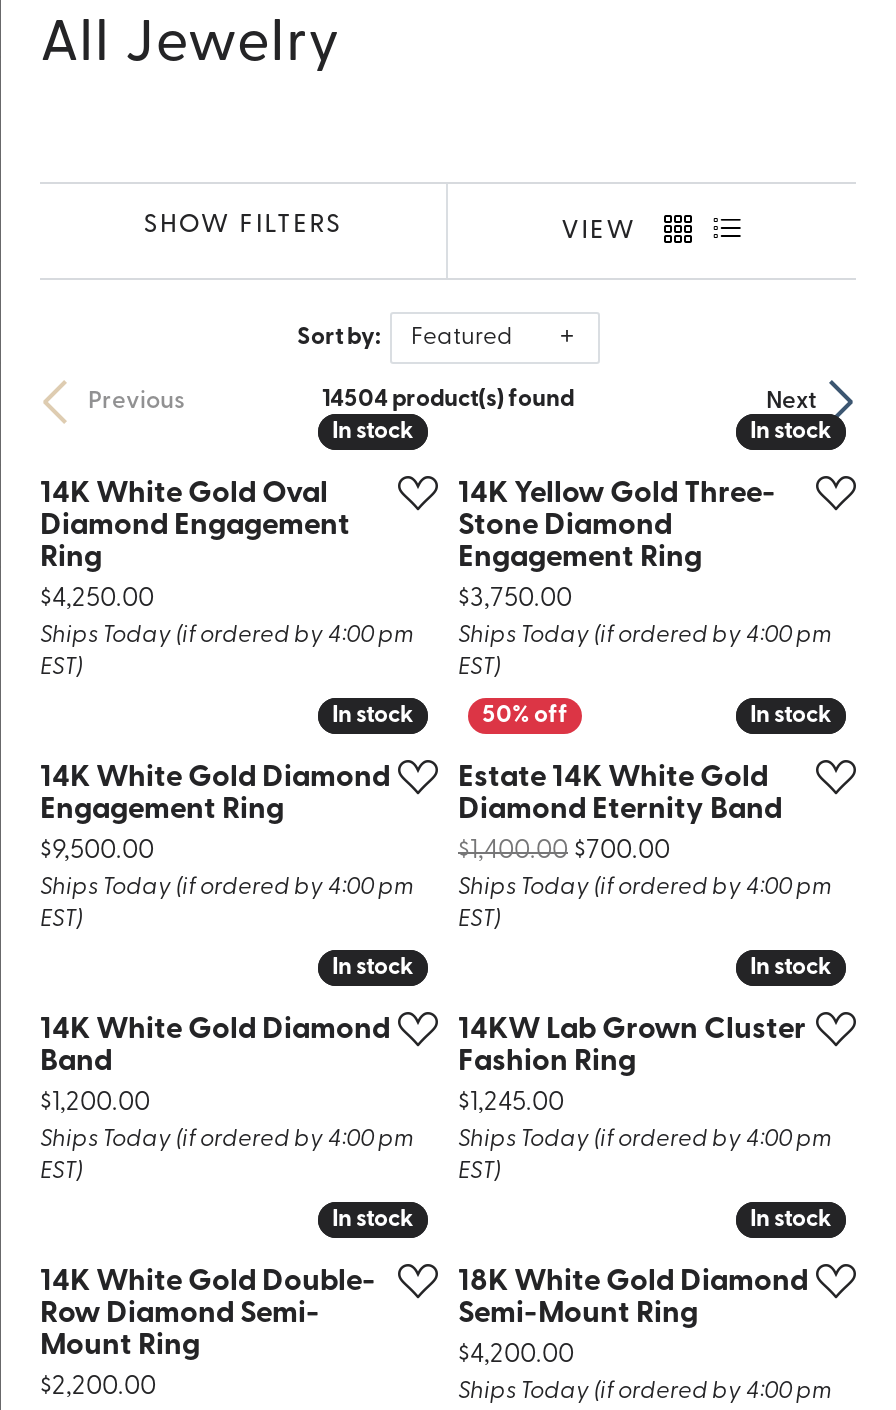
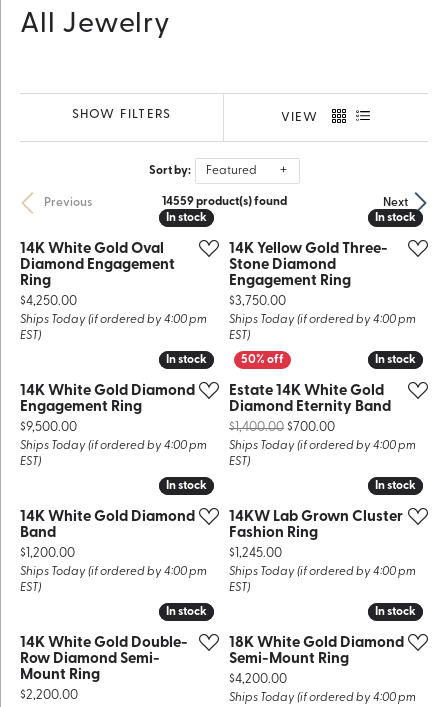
[322,389,574,413] 14504 product(s) found -> [161,196,286,208] 14559 product(s) found

